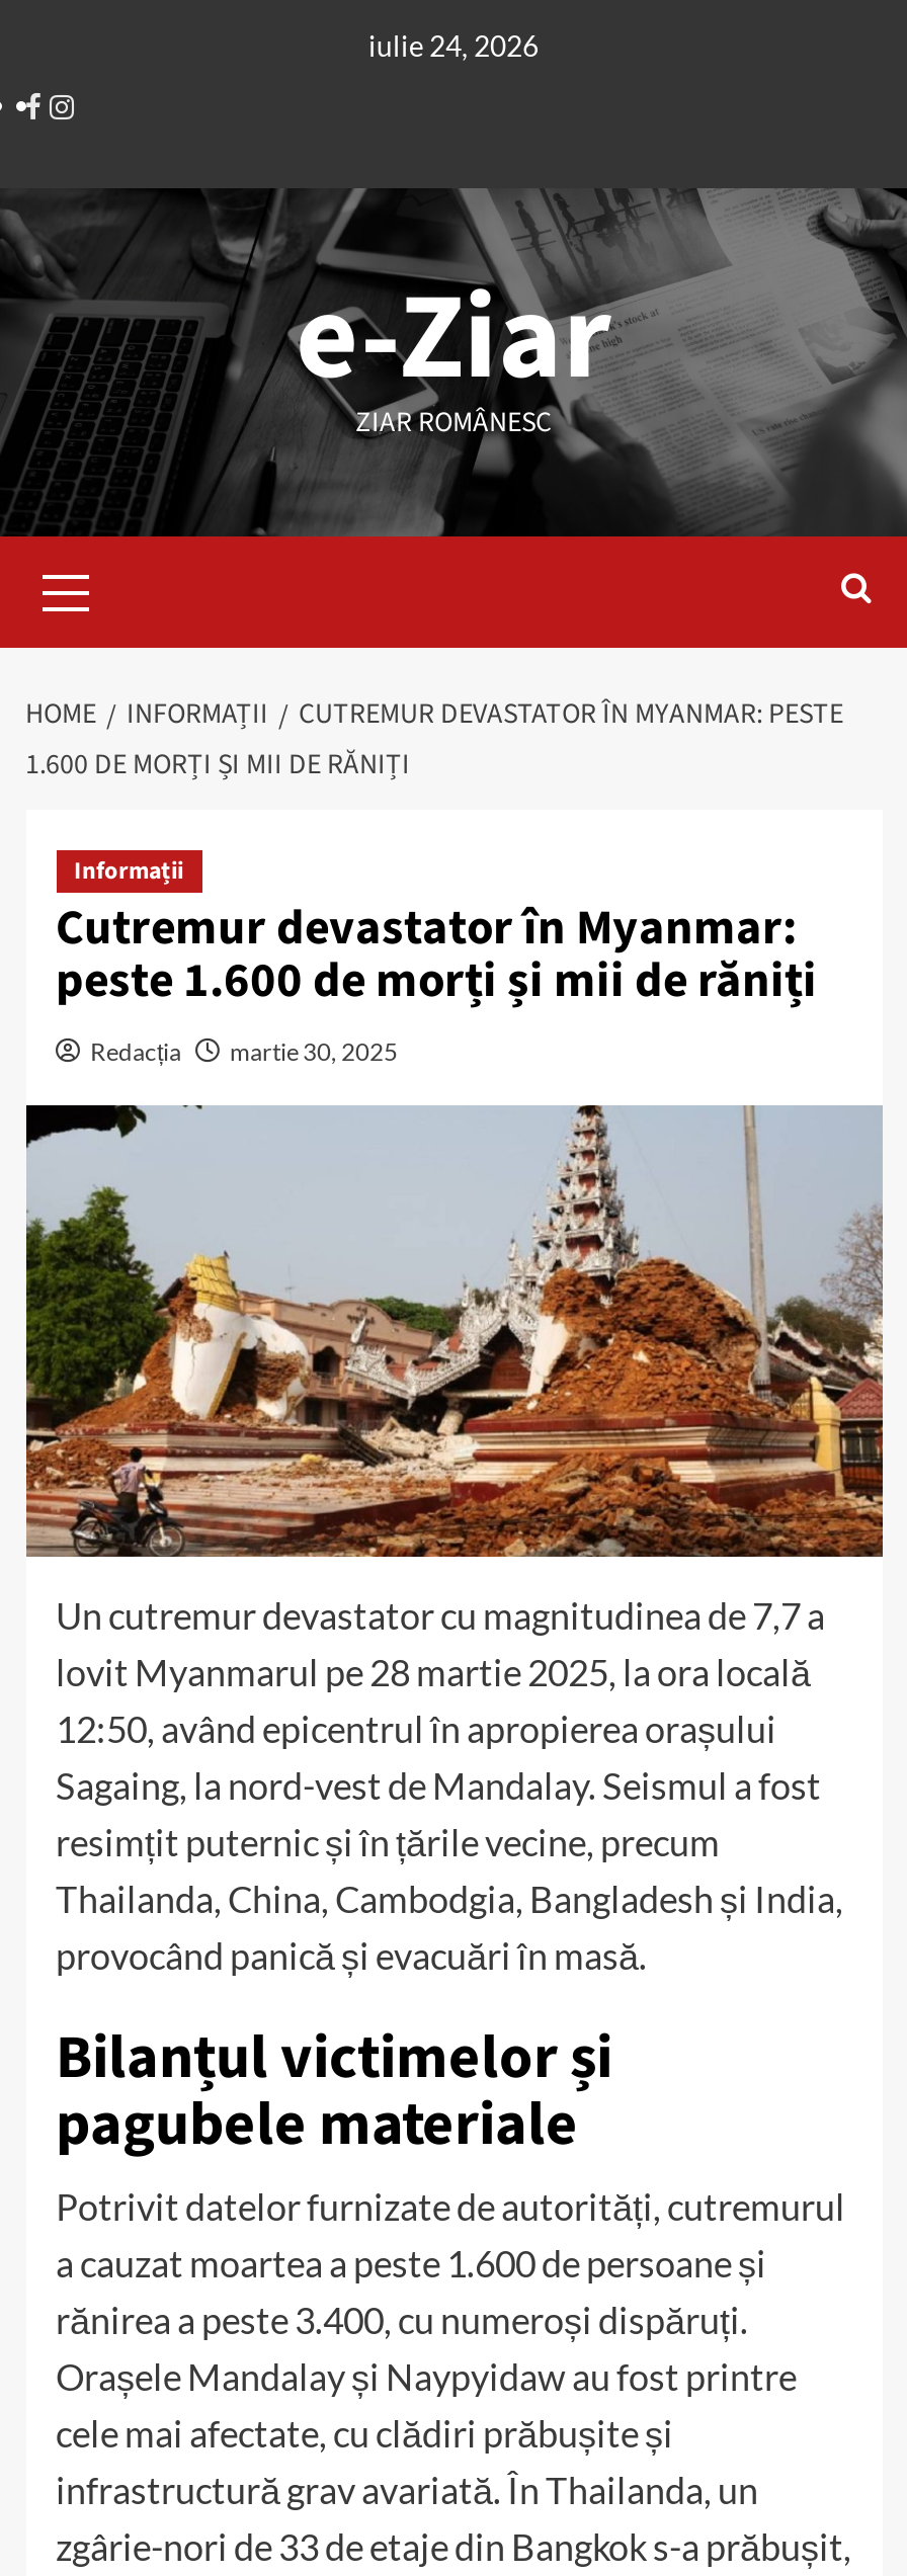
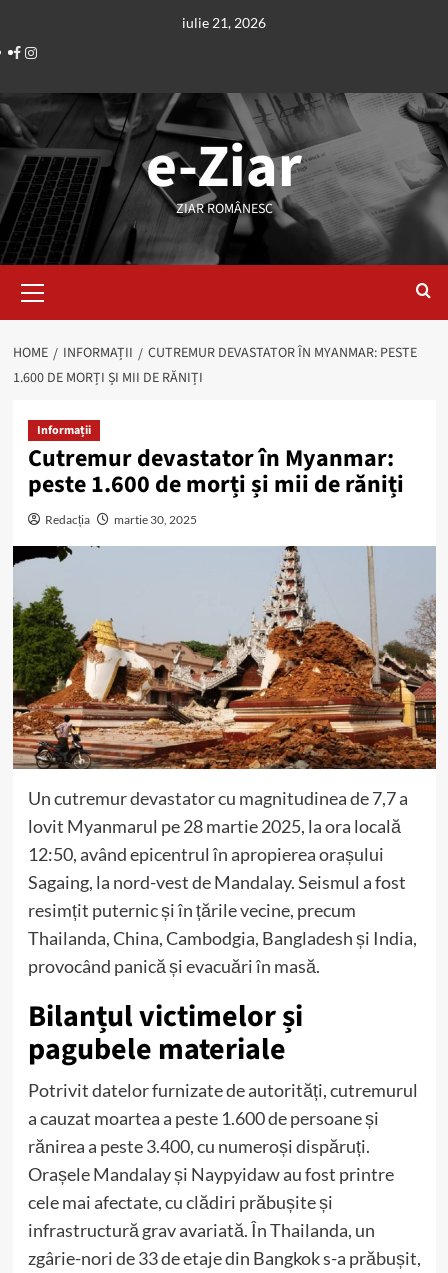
[368,28,539,63] iulie 24, 2026 -> [182,14,266,31] iulie 21, 2026

